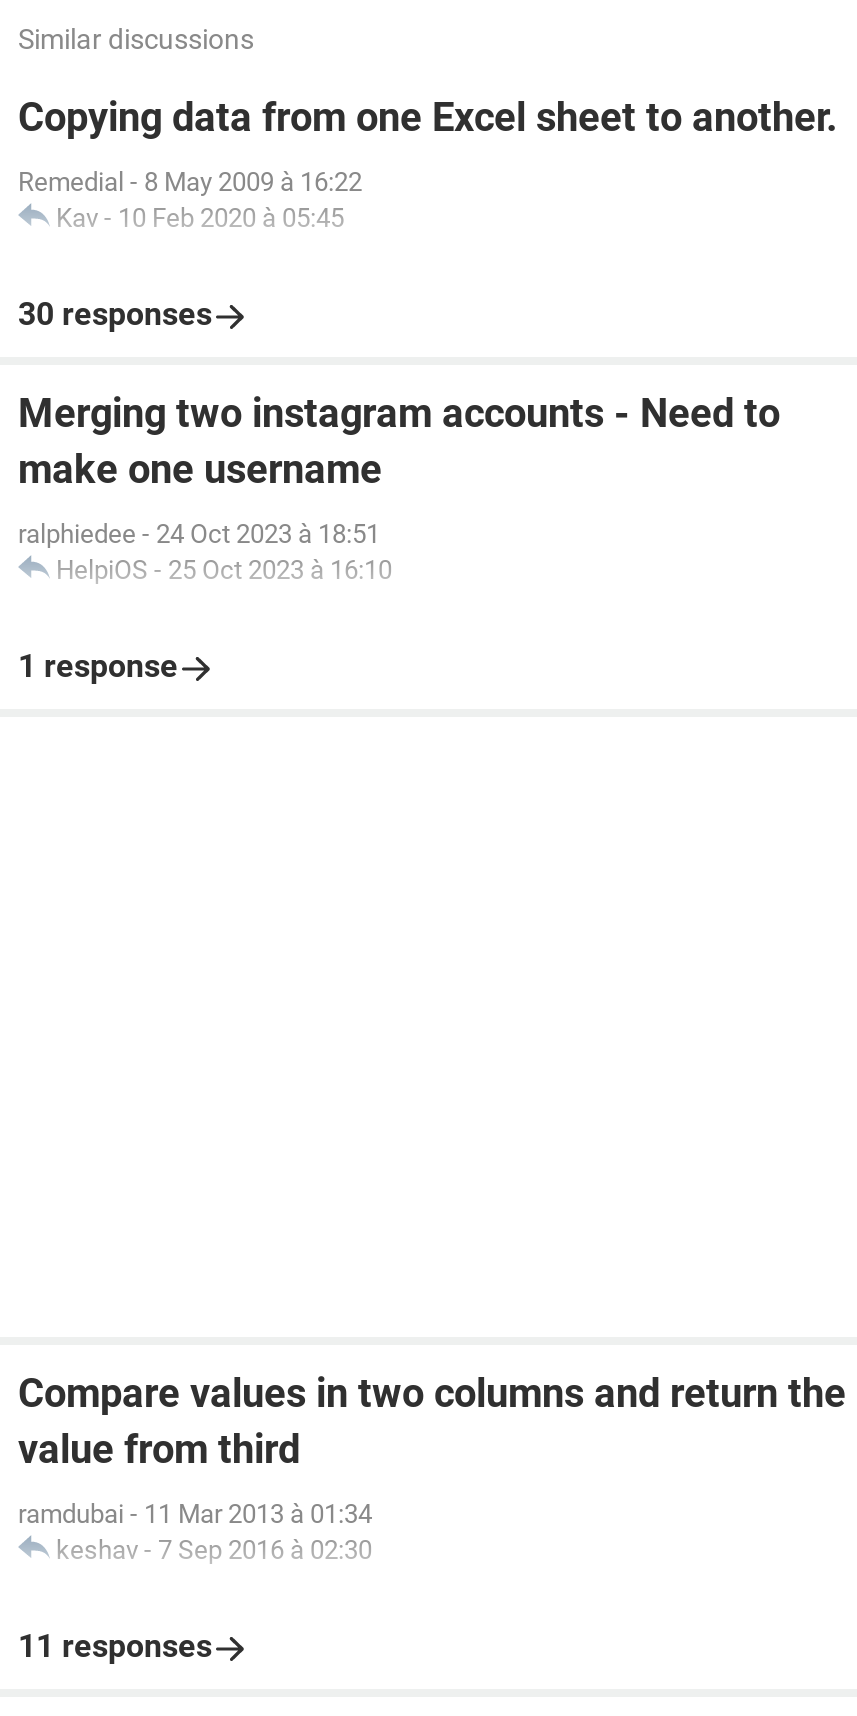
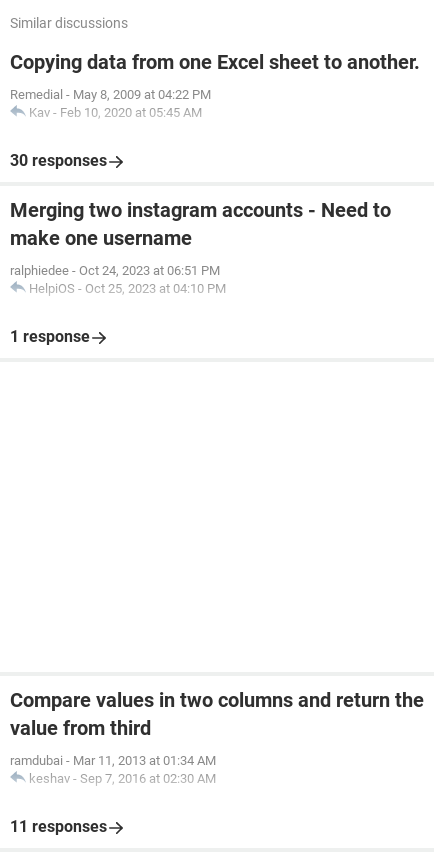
[18,167,362,233] Remedial - 8 May 2009 à 16:22 | Kav - 10 Feb 2020 à 05:45 -> [10,87,211,120] Remedial - May 8, 2009 at 04:22 PM | Kav - Feb 10, 2020 at 05:45 AM
[18,519,392,585] ralphiedee - 24 Oct 2023 à 18:51 | HelpiOS - 25 Oct 2023 à 16:10 -> [10,263,226,296] ralphiedee - Oct 24, 2023 at 06:51 PM | HelpiOS - Oct 25, 2023 at 04:10 PM
[18,1499,372,1565] ramdubai - 11 Mar 2013 à 01:34 | keshav - 7 Sep 2016 à 02:30 -> [10,753,216,786] ramdubai - Mar 11, 2013 at 01:34 AM | keshav - Sep 7, 2016 at 02:30 AM

